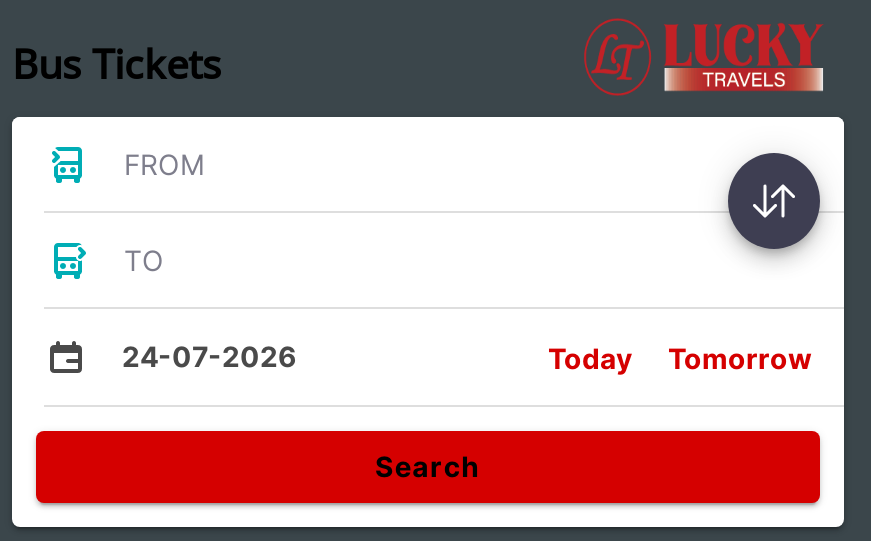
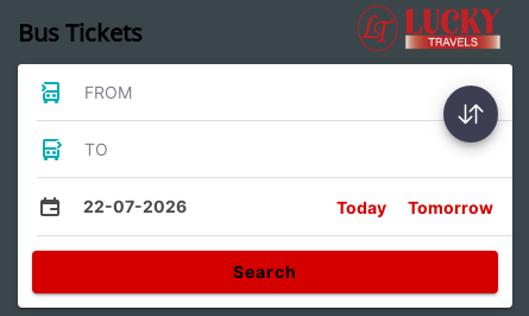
[122,339,296,373] 24-07-2026 -> [83,196,187,216] 22-07-2026

